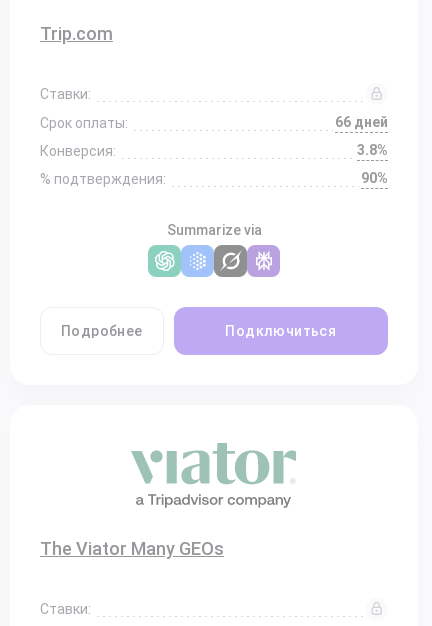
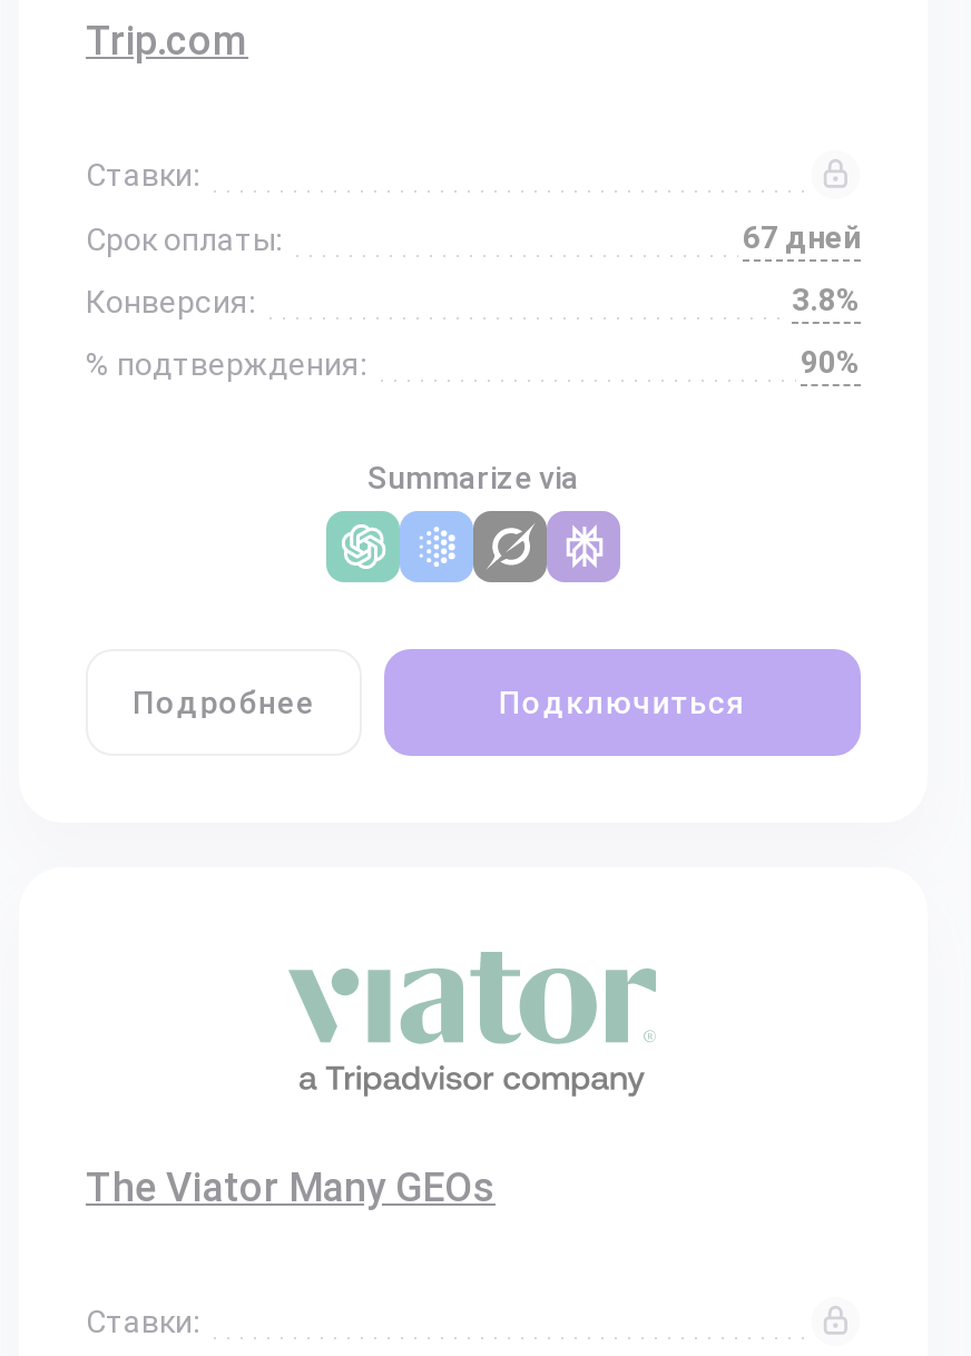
[335,114,388,130] 66 дней -> [743,219,861,255] 67 дней

